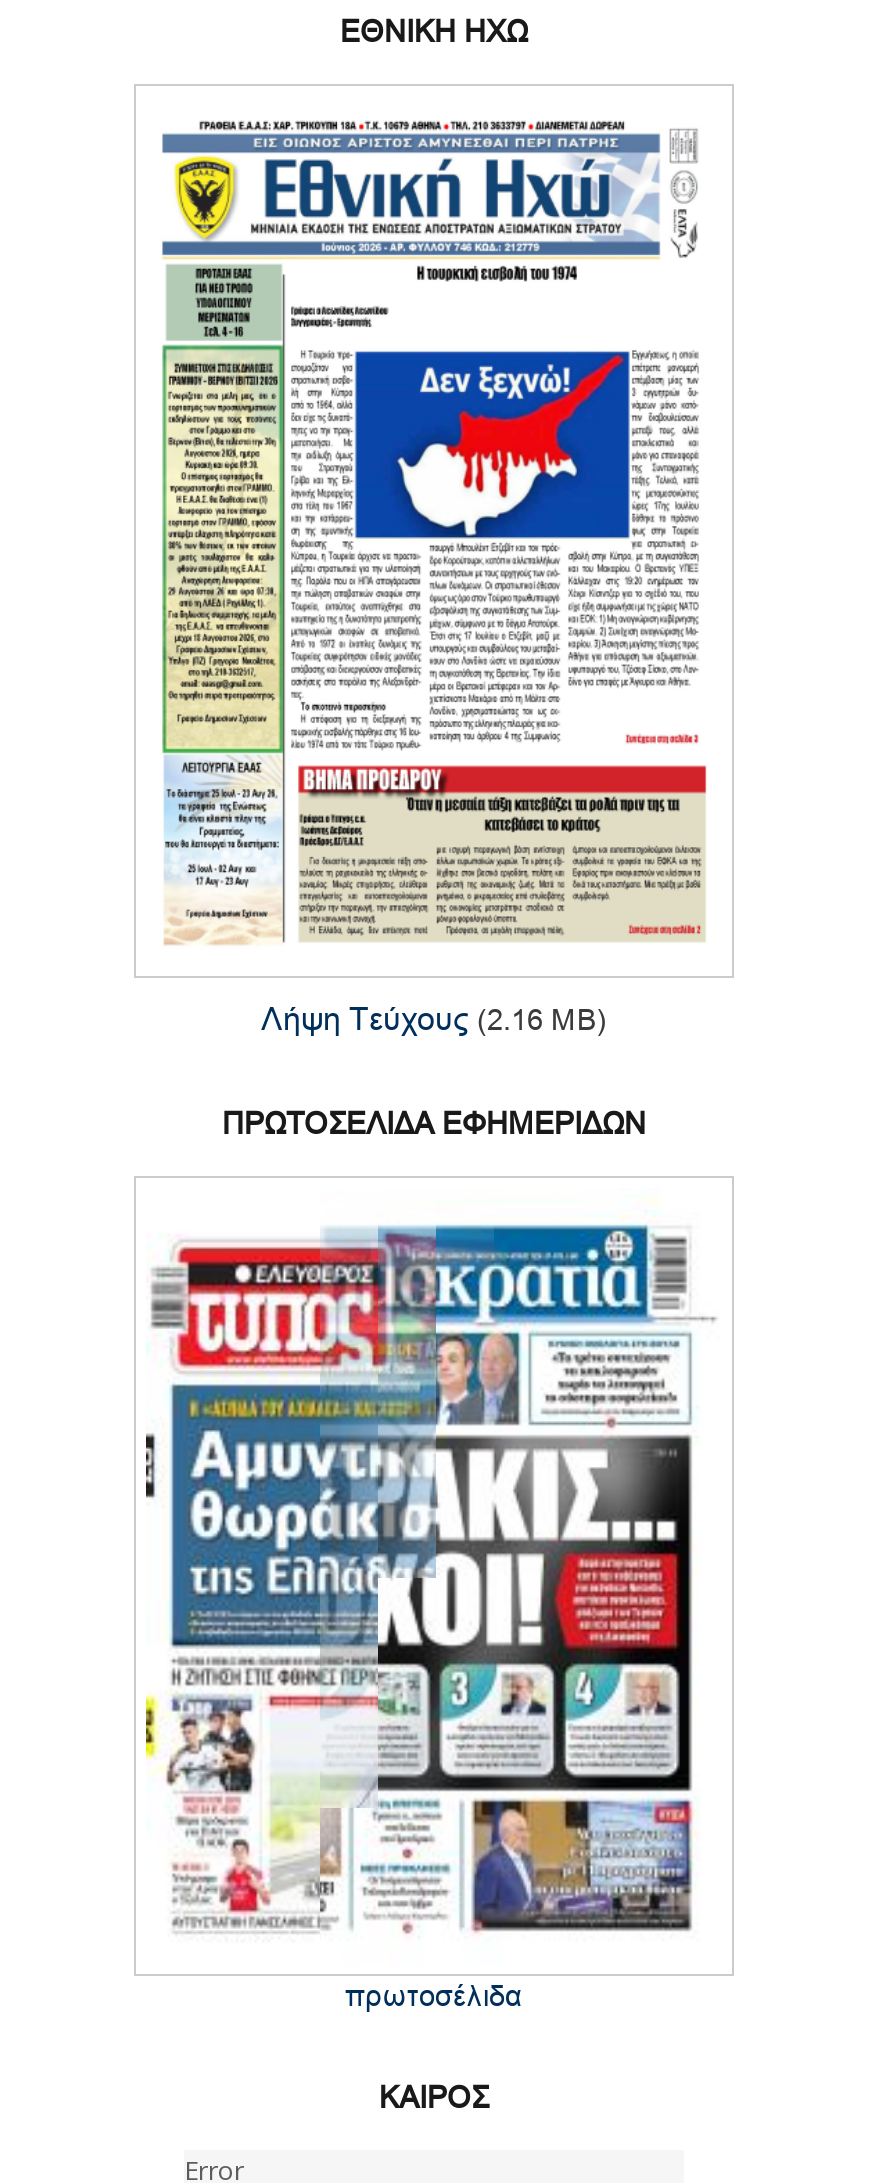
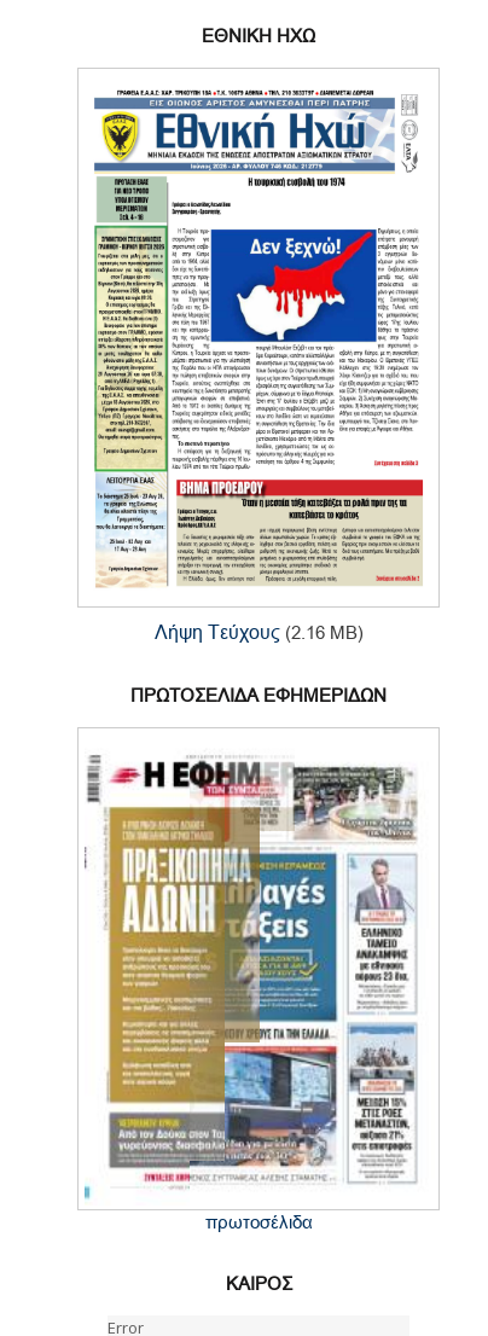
[144,1222,716,1956] [image] -> [83,754,422,1200] [image]

